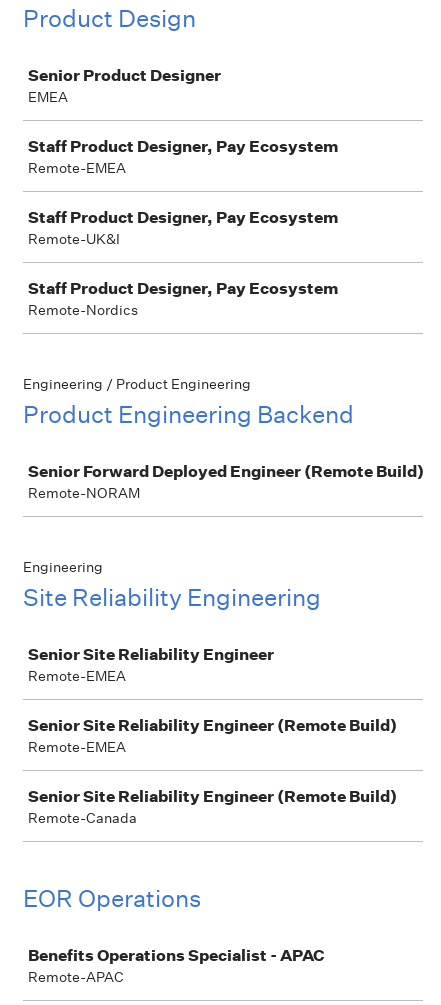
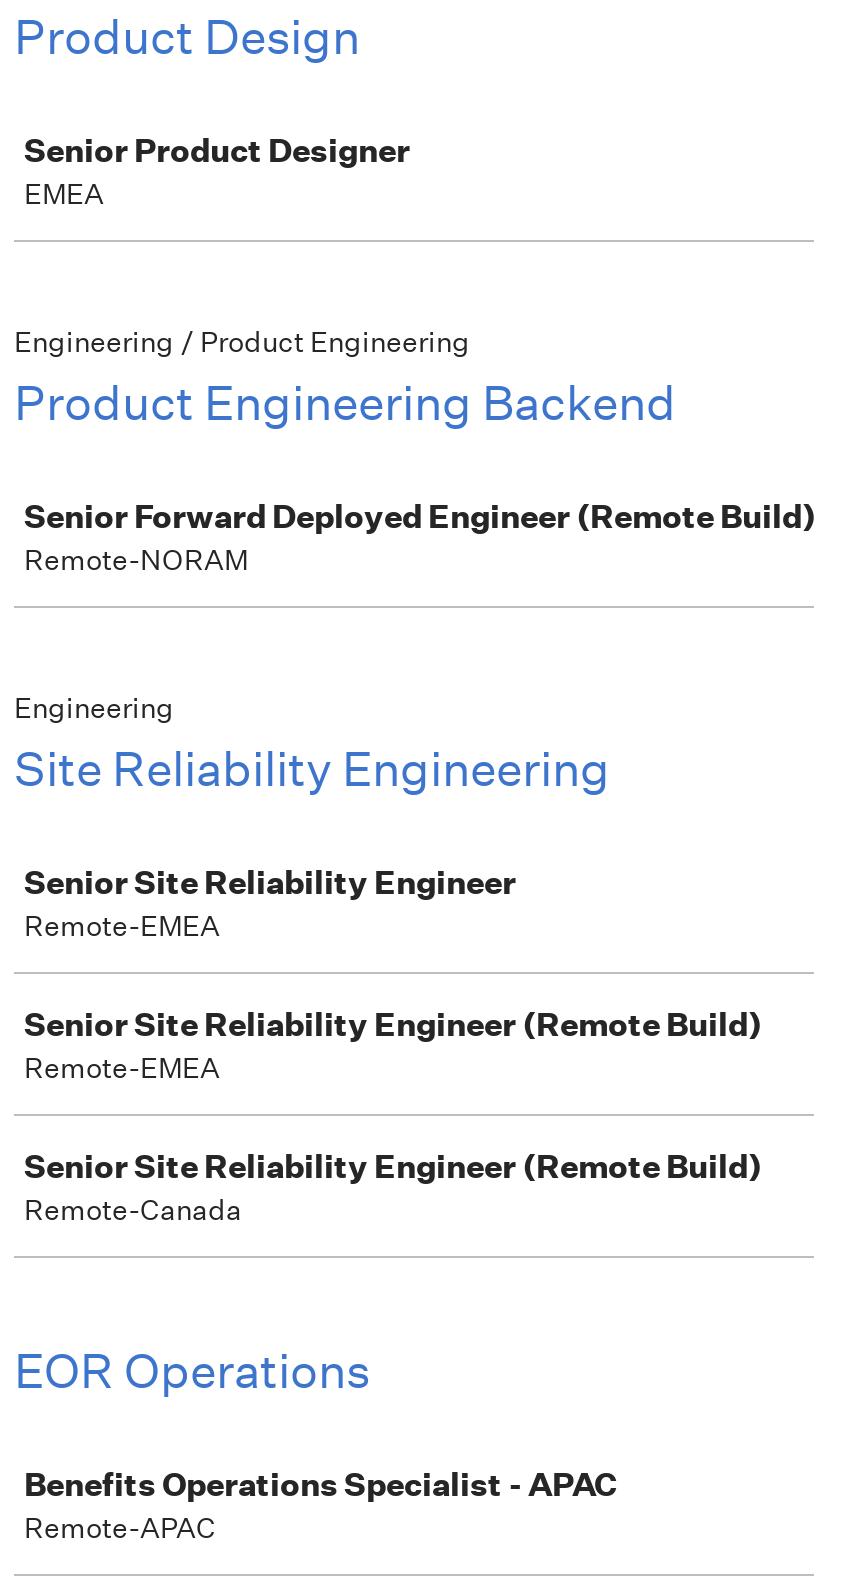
[28,136,338,319] Staff Product Designer, Pay Ecosystem | Remote-EMEA | Staff Product Designer, Pay Ecosystem | Remote-UK&I | Staff Product Designer, Pay Ecosystem | Remote-Nordics -> none

